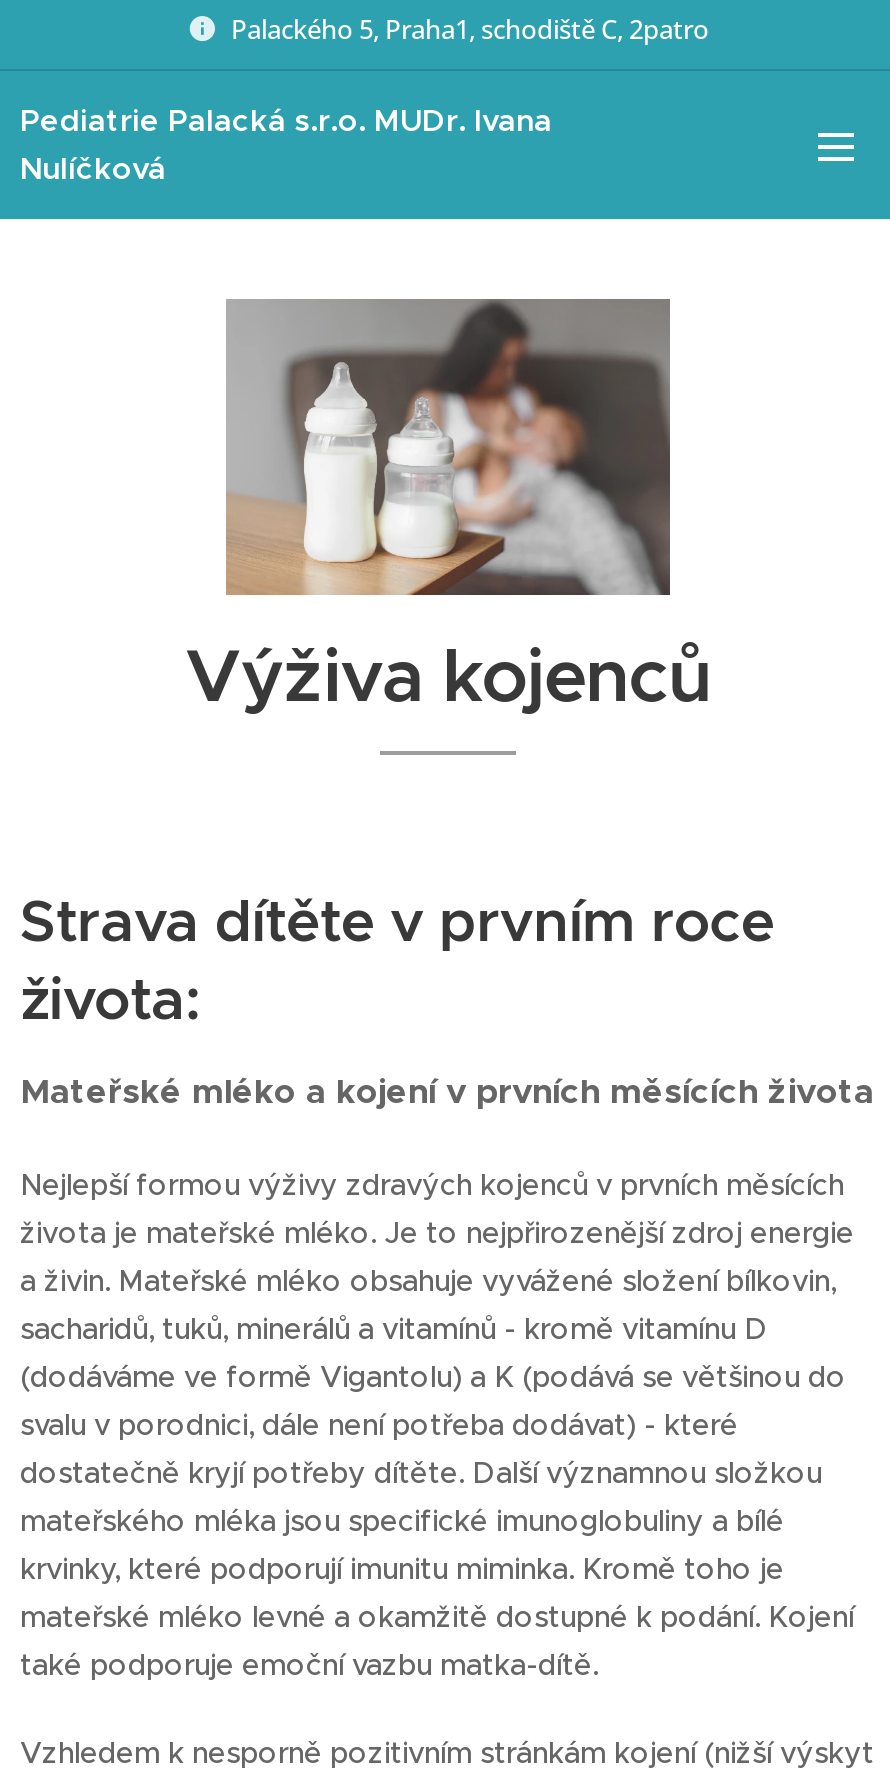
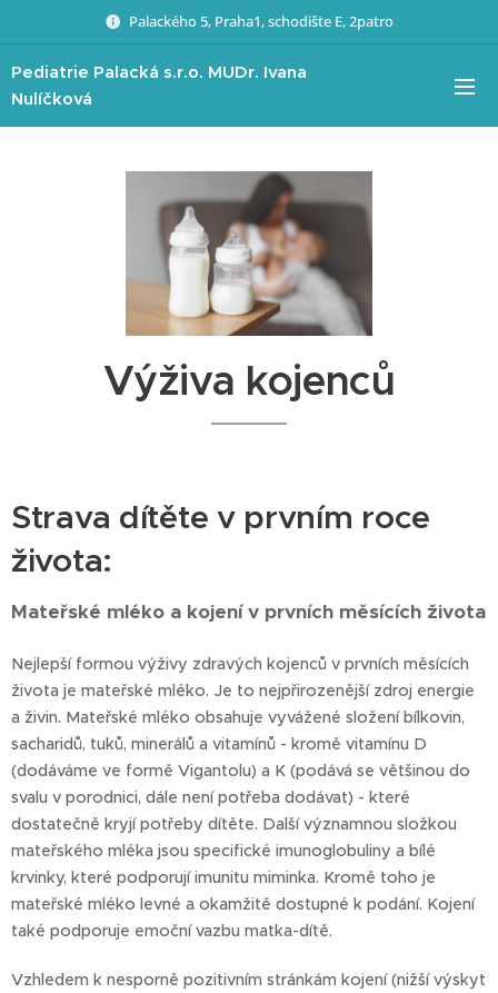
[231,10,709,46] Palackého 5, Praha1, schodiště C, 2patro -> [129,11,394,31] Palackého 5, Praha1, schodište E, 2patro

